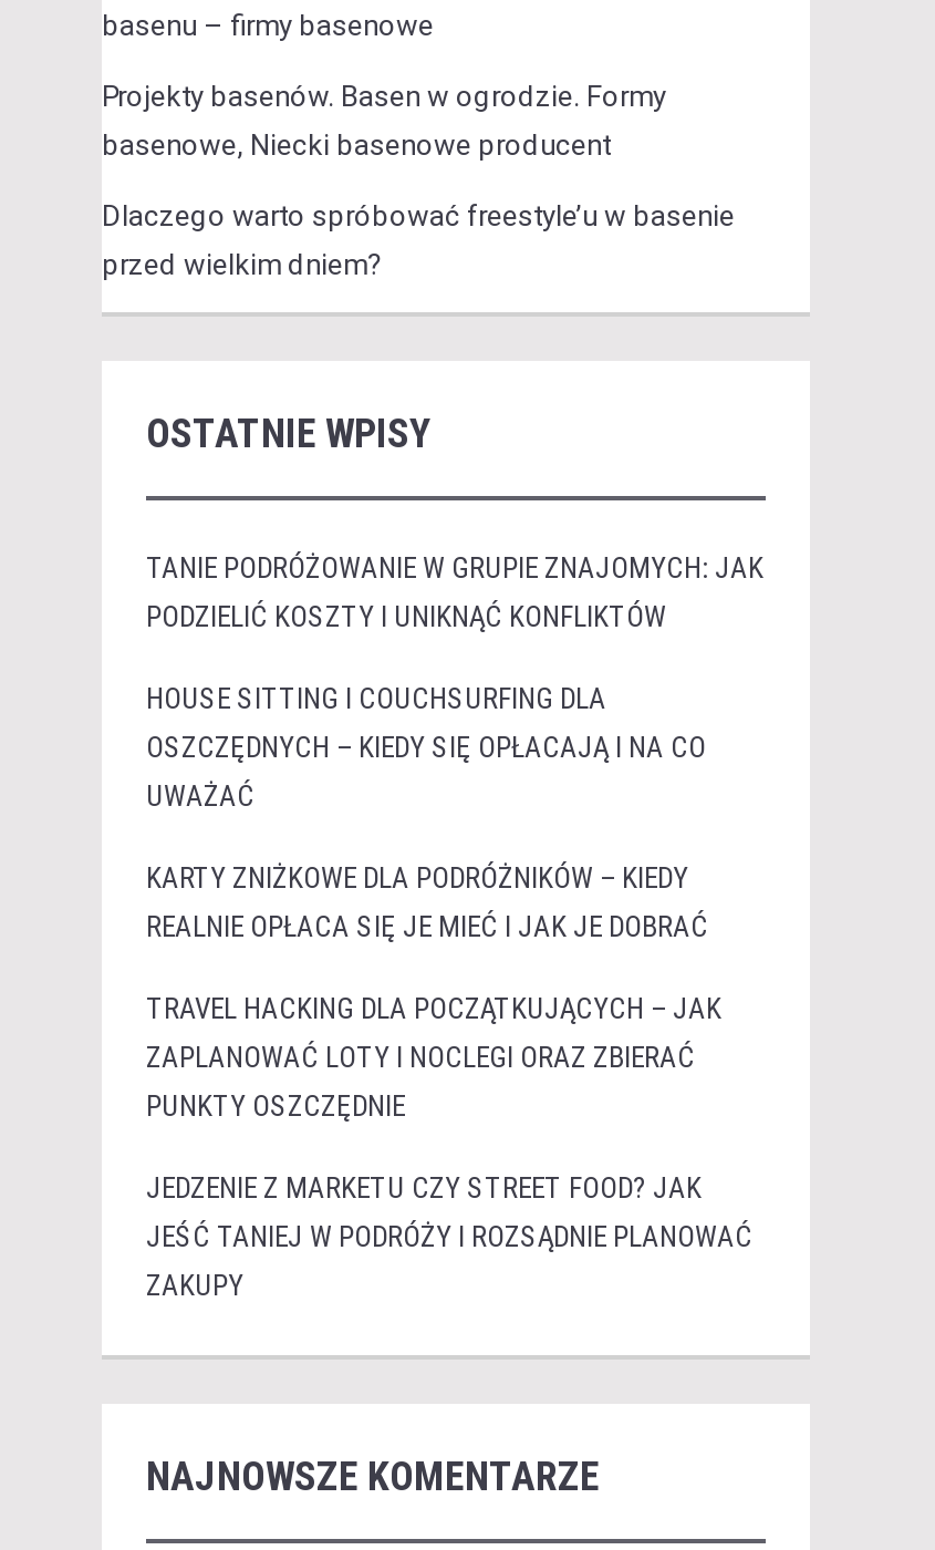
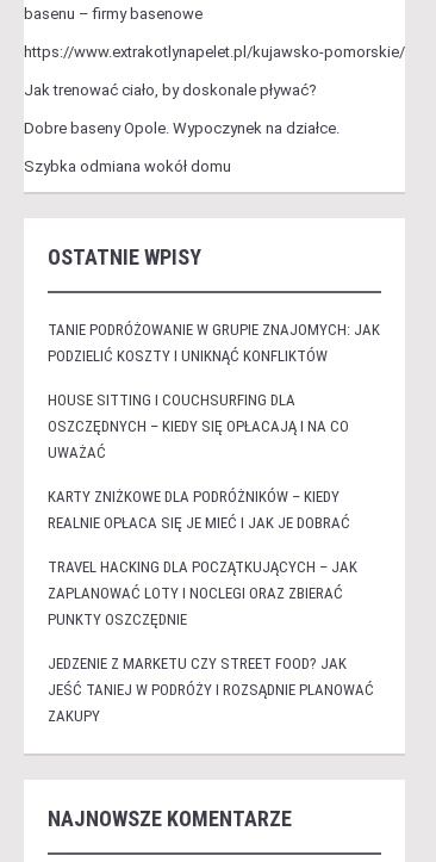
[102,79,666,113] Projekty basenów. Basen w ogrodzie. Formy -> [24,43,405,61] https://www.extrakotlynapelet.pl/kujawsko-pomorskie/
[102,128,611,161] basenowe, Niecki basenowe producent -> [24,81,317,99] Jak trenować ciało, by doskonale pływać?
[102,199,735,232] Dlaczego warto spróbować freestyle’u w basenie -> [24,119,340,137] Dobre baseny Opole. Wypoczynek na działce.
[102,248,383,281] przed wielkim dniem? -> [24,157,231,175] Szybka odmiana wokół domu

